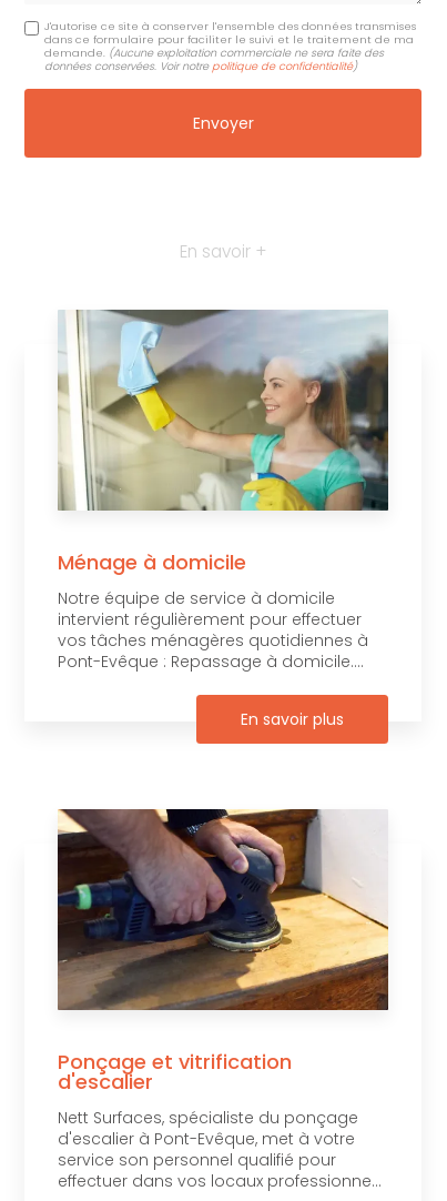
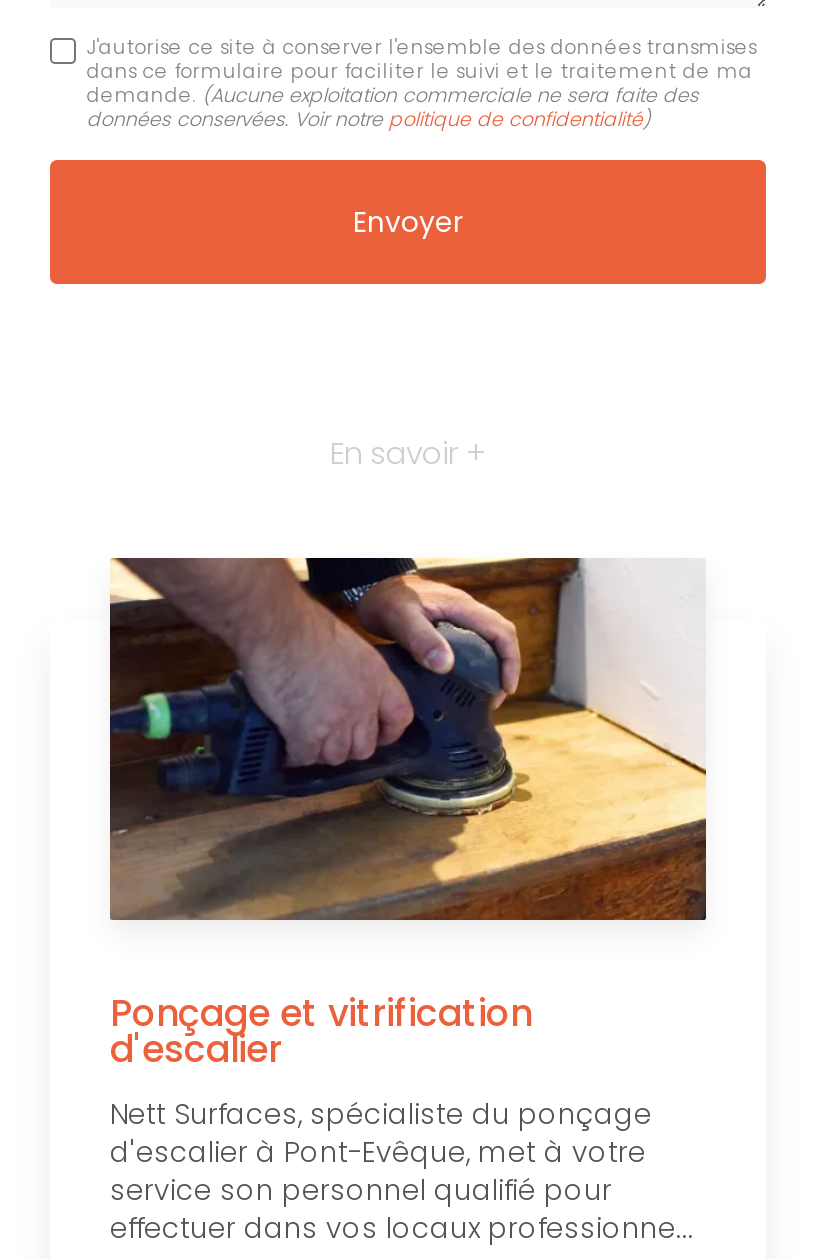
[58,309,389,731] [image] | Ménage à domicile | Notre équipe de service à domicile | intervient régulièrement pour effectuer | vos tâches ménagères quotidiennes à | Pont-Evêque : Repassage à domicile.... | En savoir plus -> none

